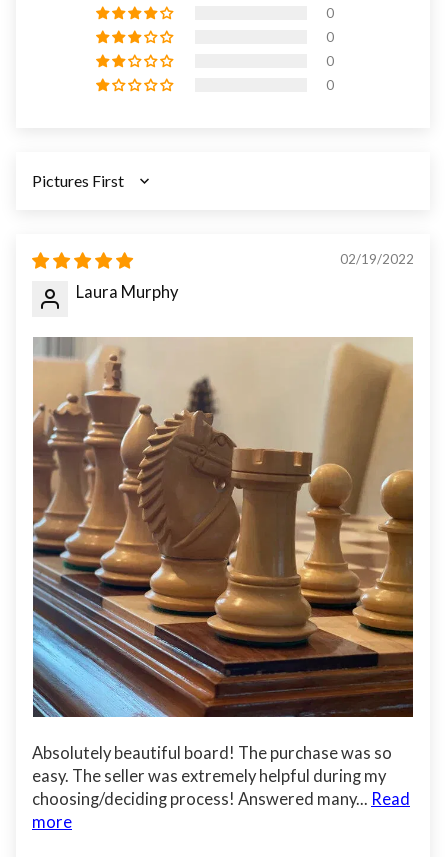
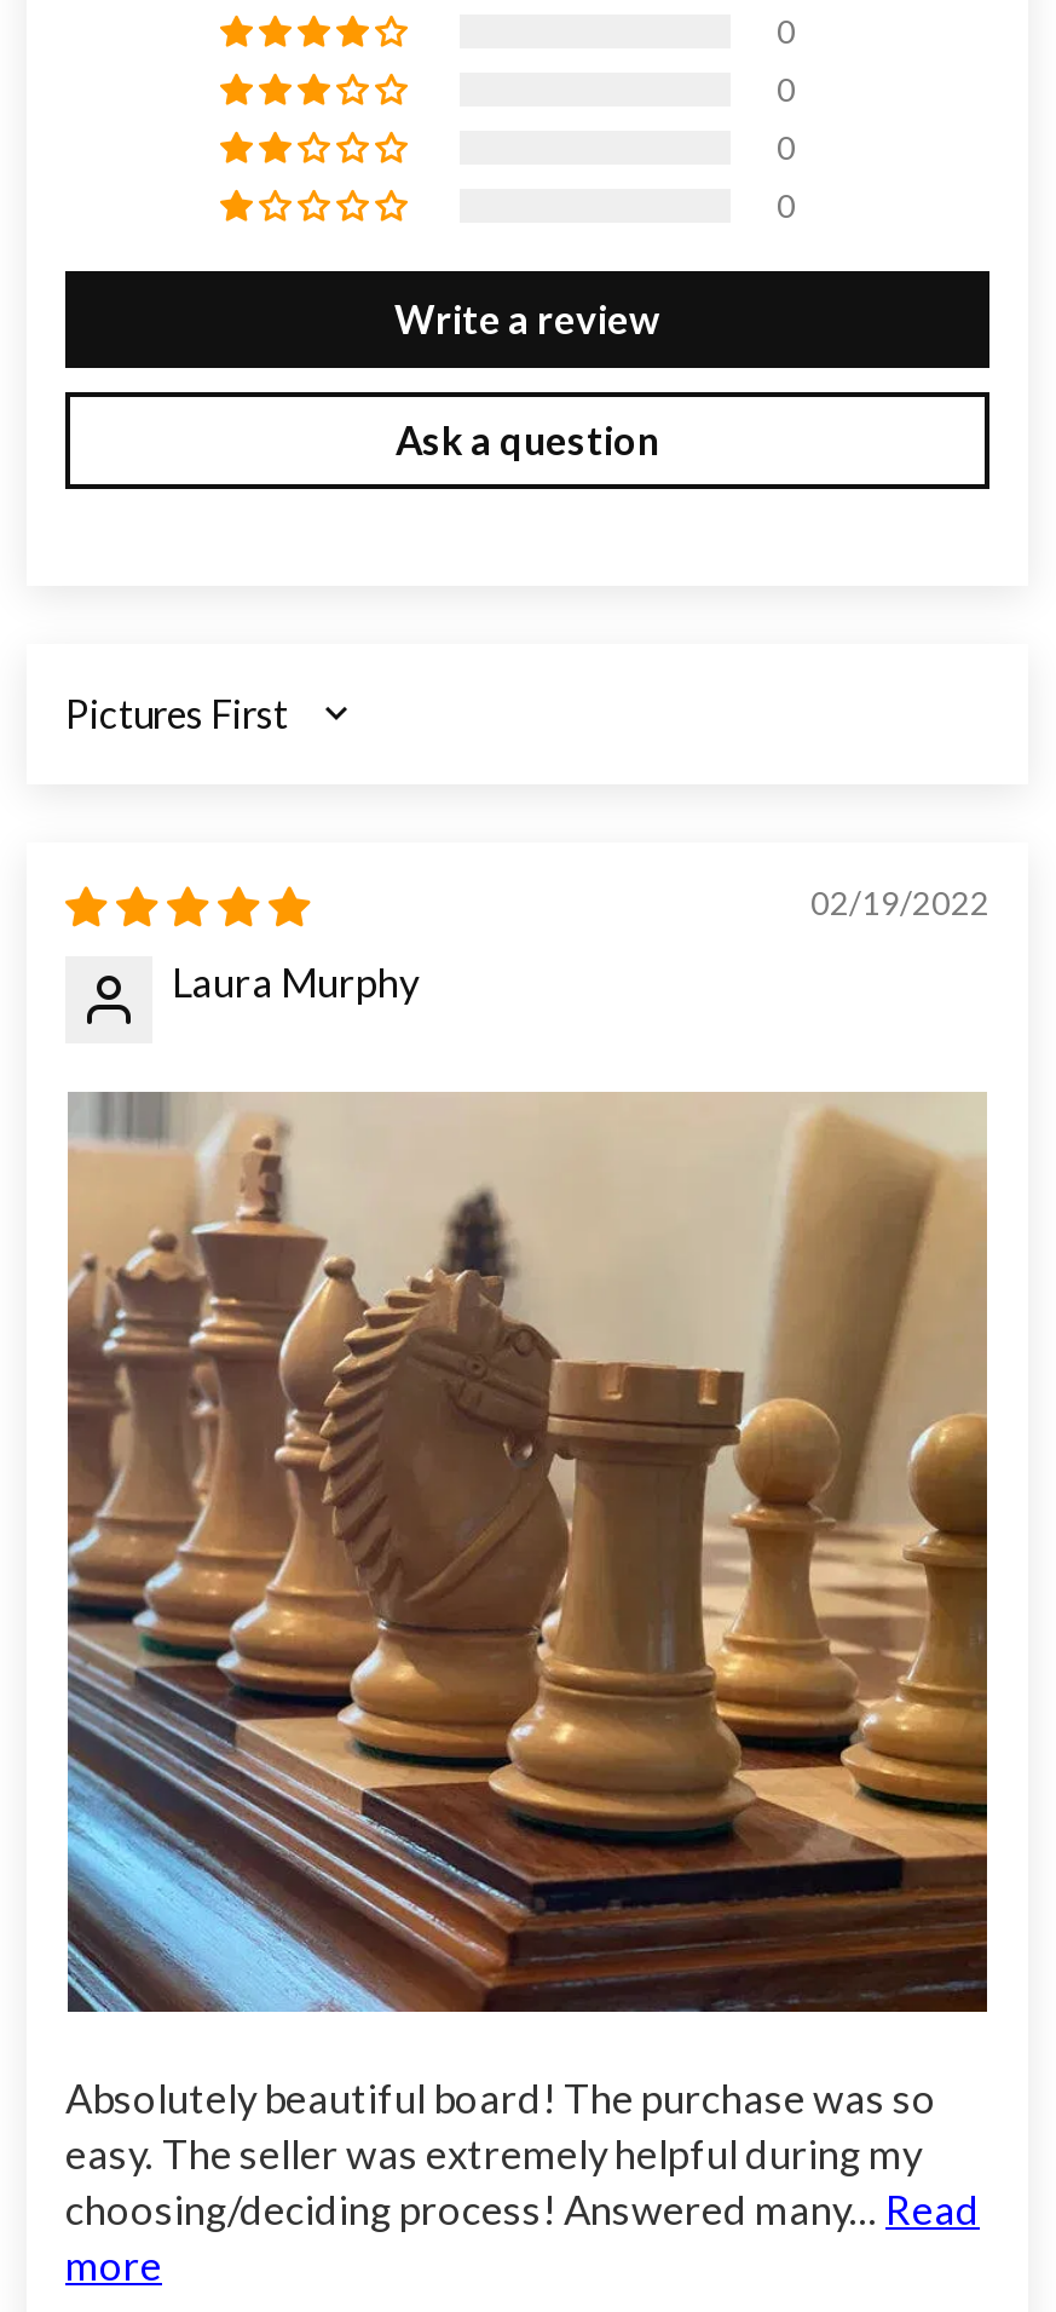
none -> [394,295,660,462] Write a review | Ask a question

